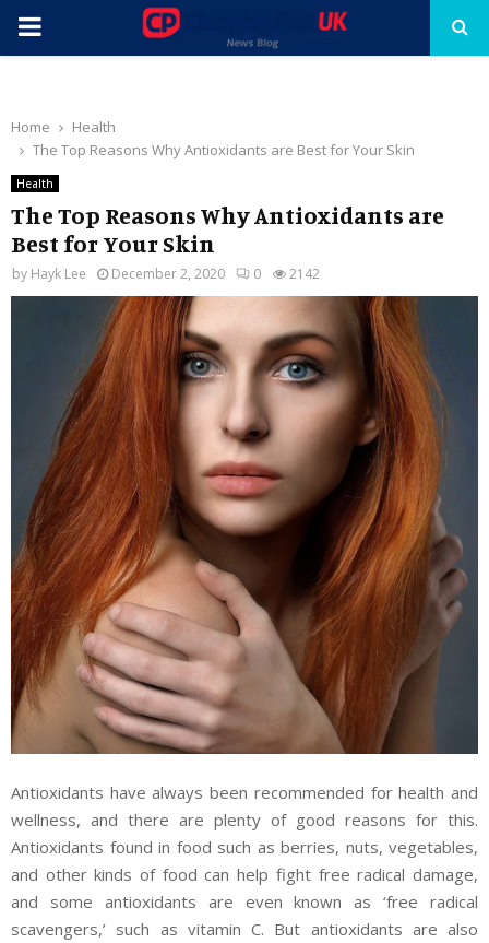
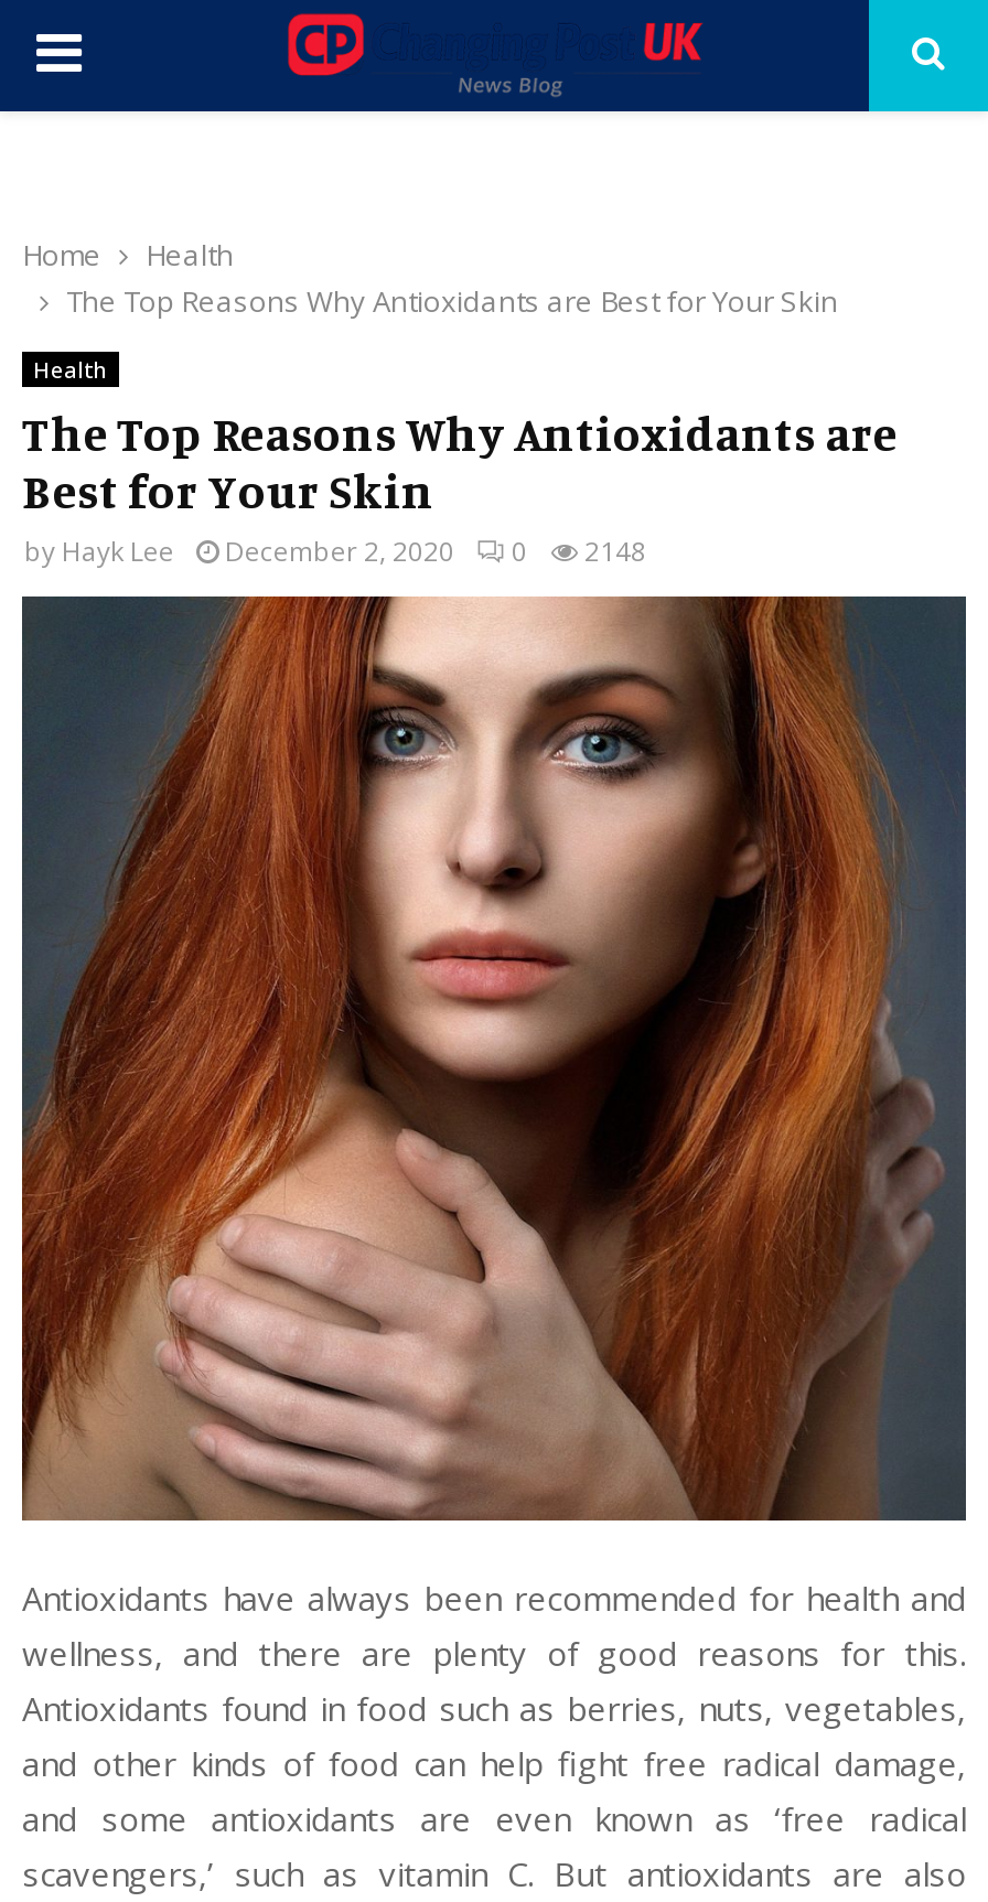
[12,264,320,283] by Hayk Lee December 2, 2020 0 2142 -> [24,533,646,570] by Hayk Lee December 2, 2020 0 2148

